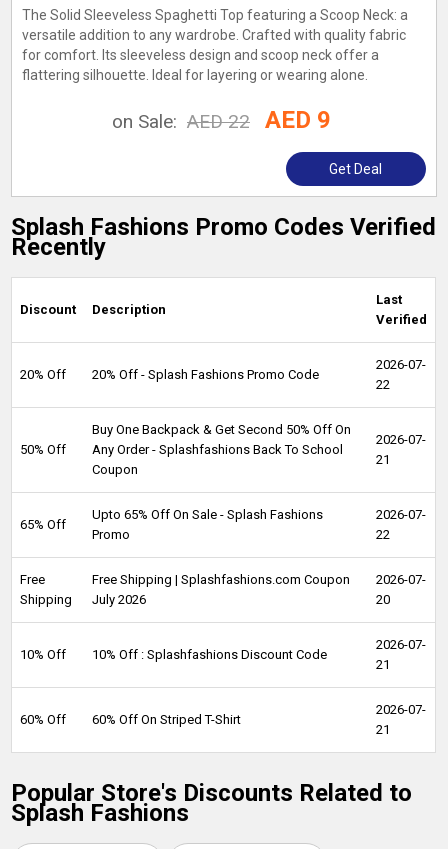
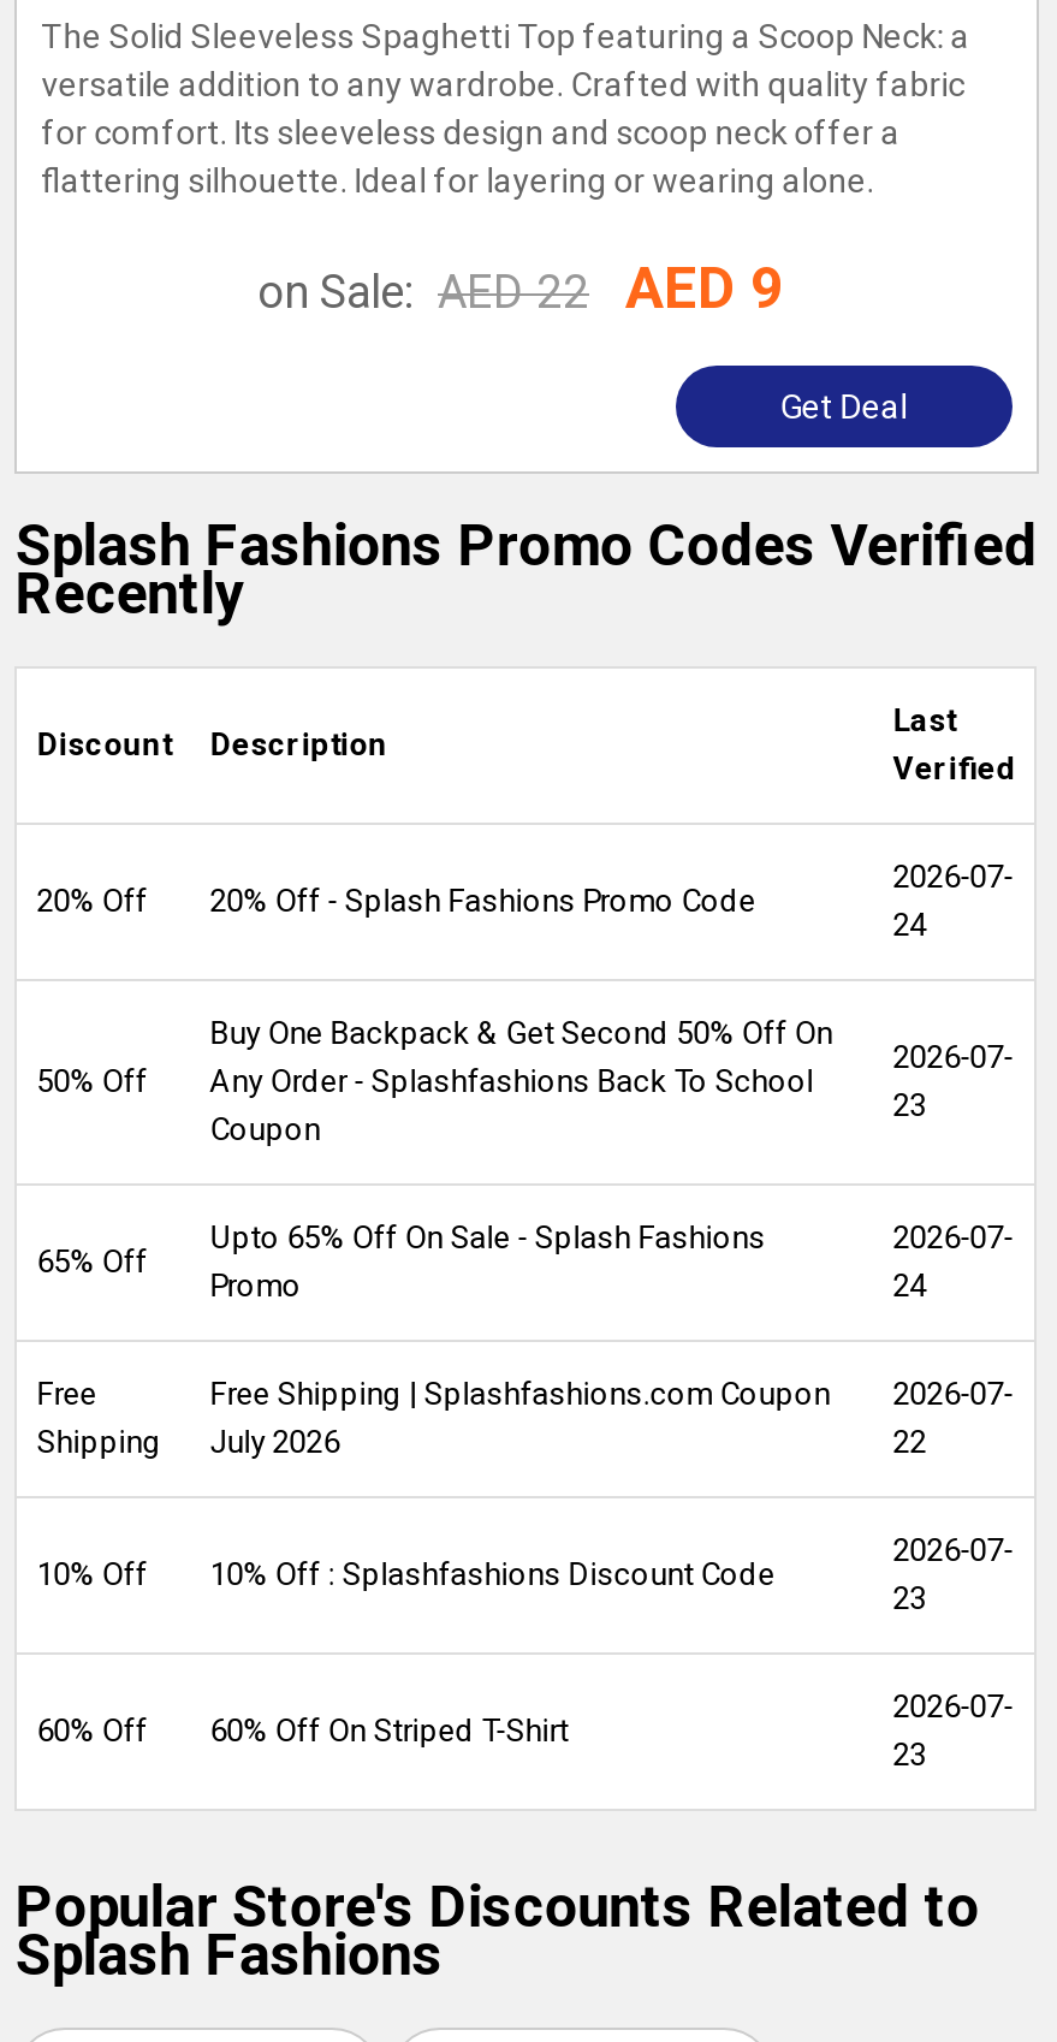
[376,377,390,392] 22 -> [893,907,926,943] 24
[376,452,390,467] 21 -> [893,1087,926,1123] 23
[376,527,390,542] 22 -> [893,1268,926,1304] 24
[376,592,390,607] 20 -> [893,1424,926,1460] 22
[376,657,390,672] 21 -> [893,1580,926,1616] 23
[376,722,390,737] 21 -> [893,1737,926,1773] 23

